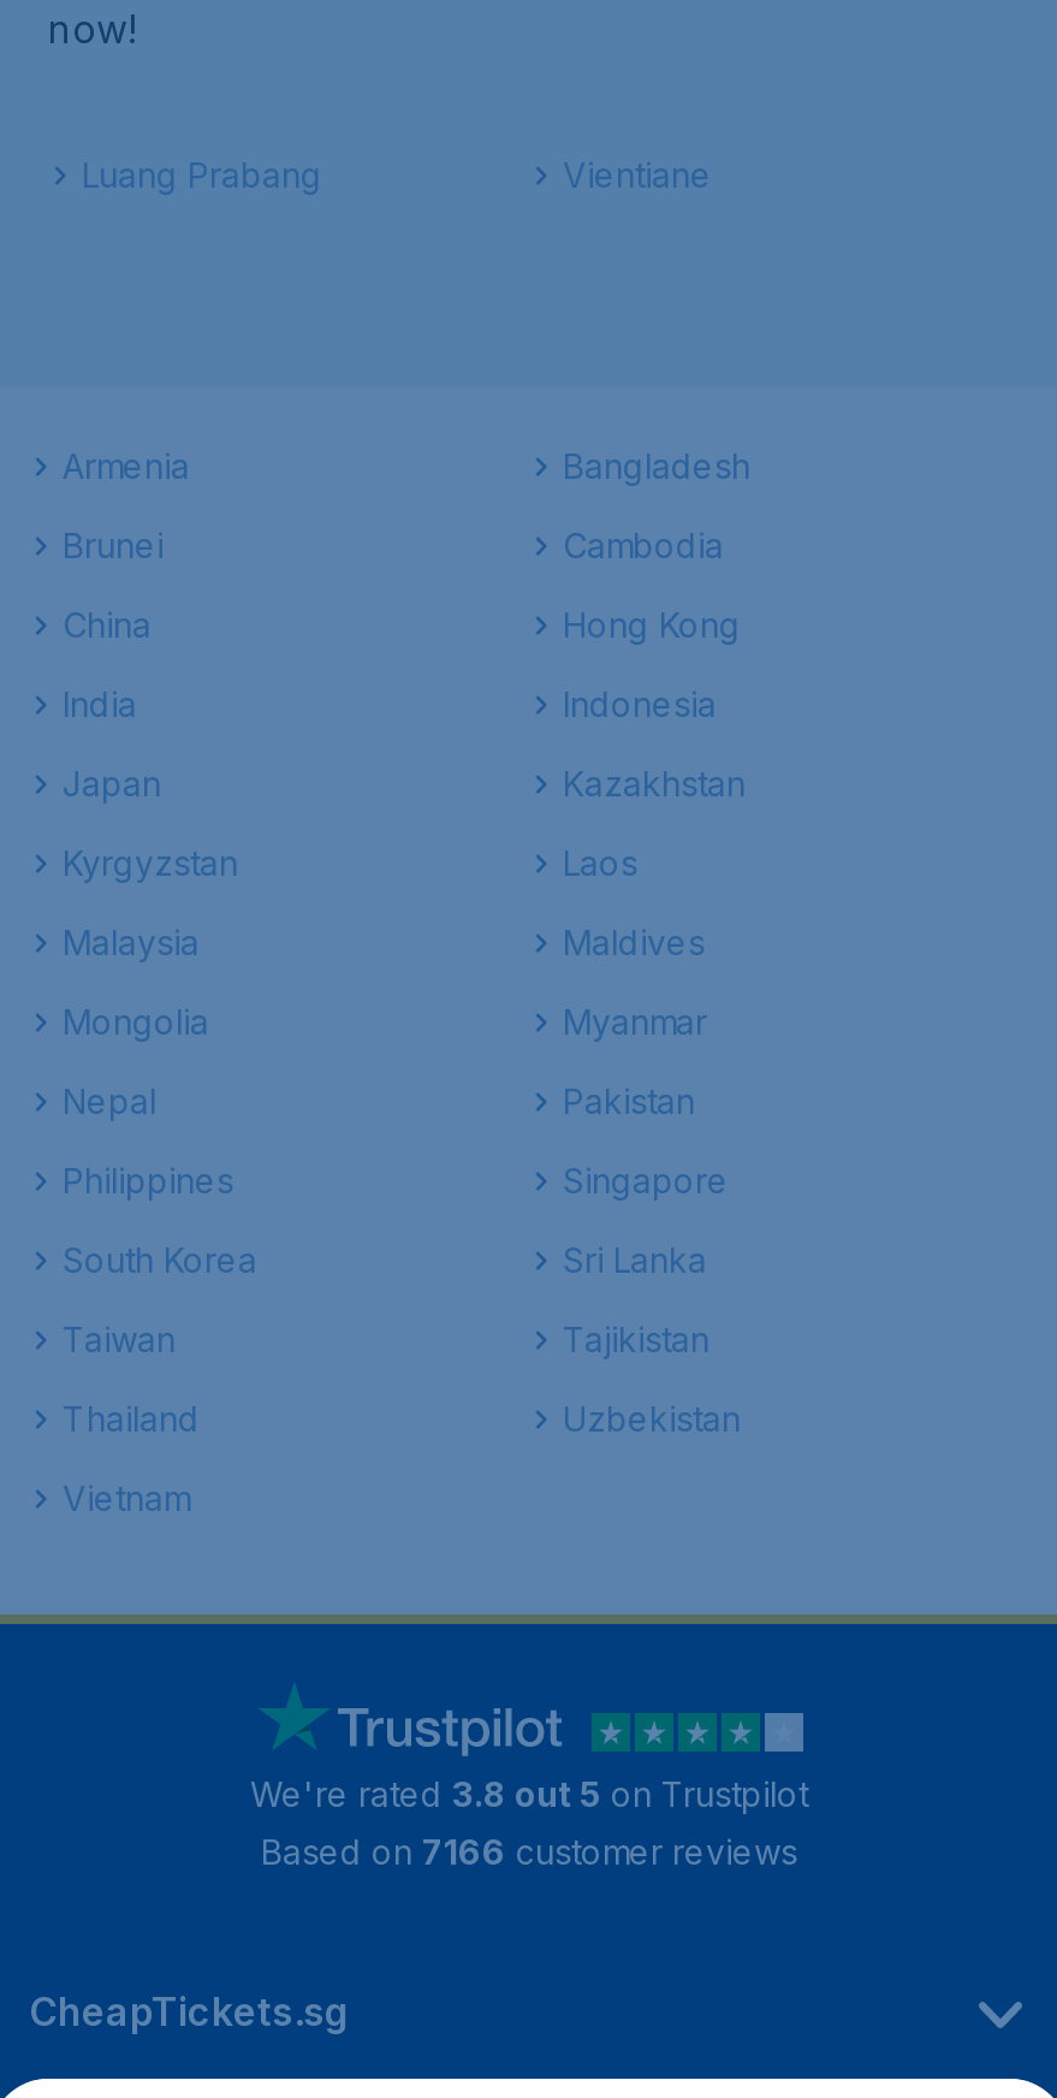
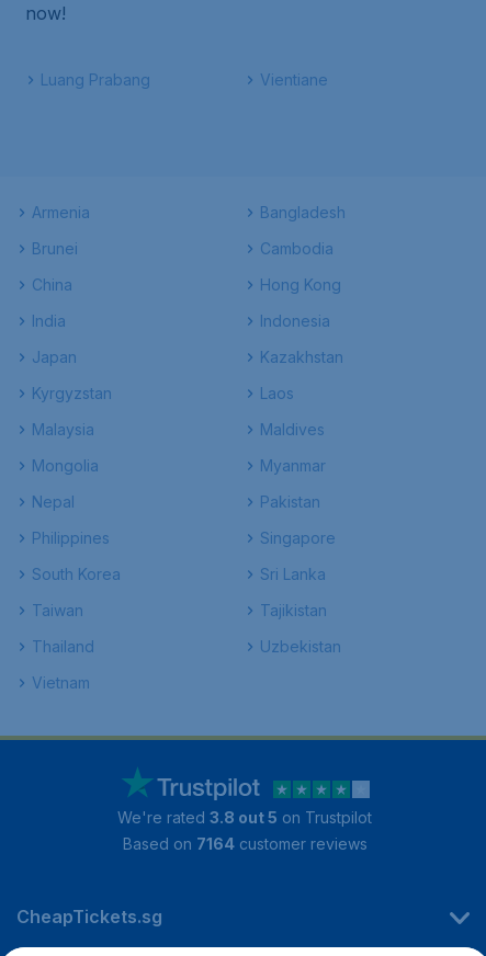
[261,1831,797,1872] Based on 7166 customer reviews -> [122,834,367,853] Based on 7164 customer reviews

